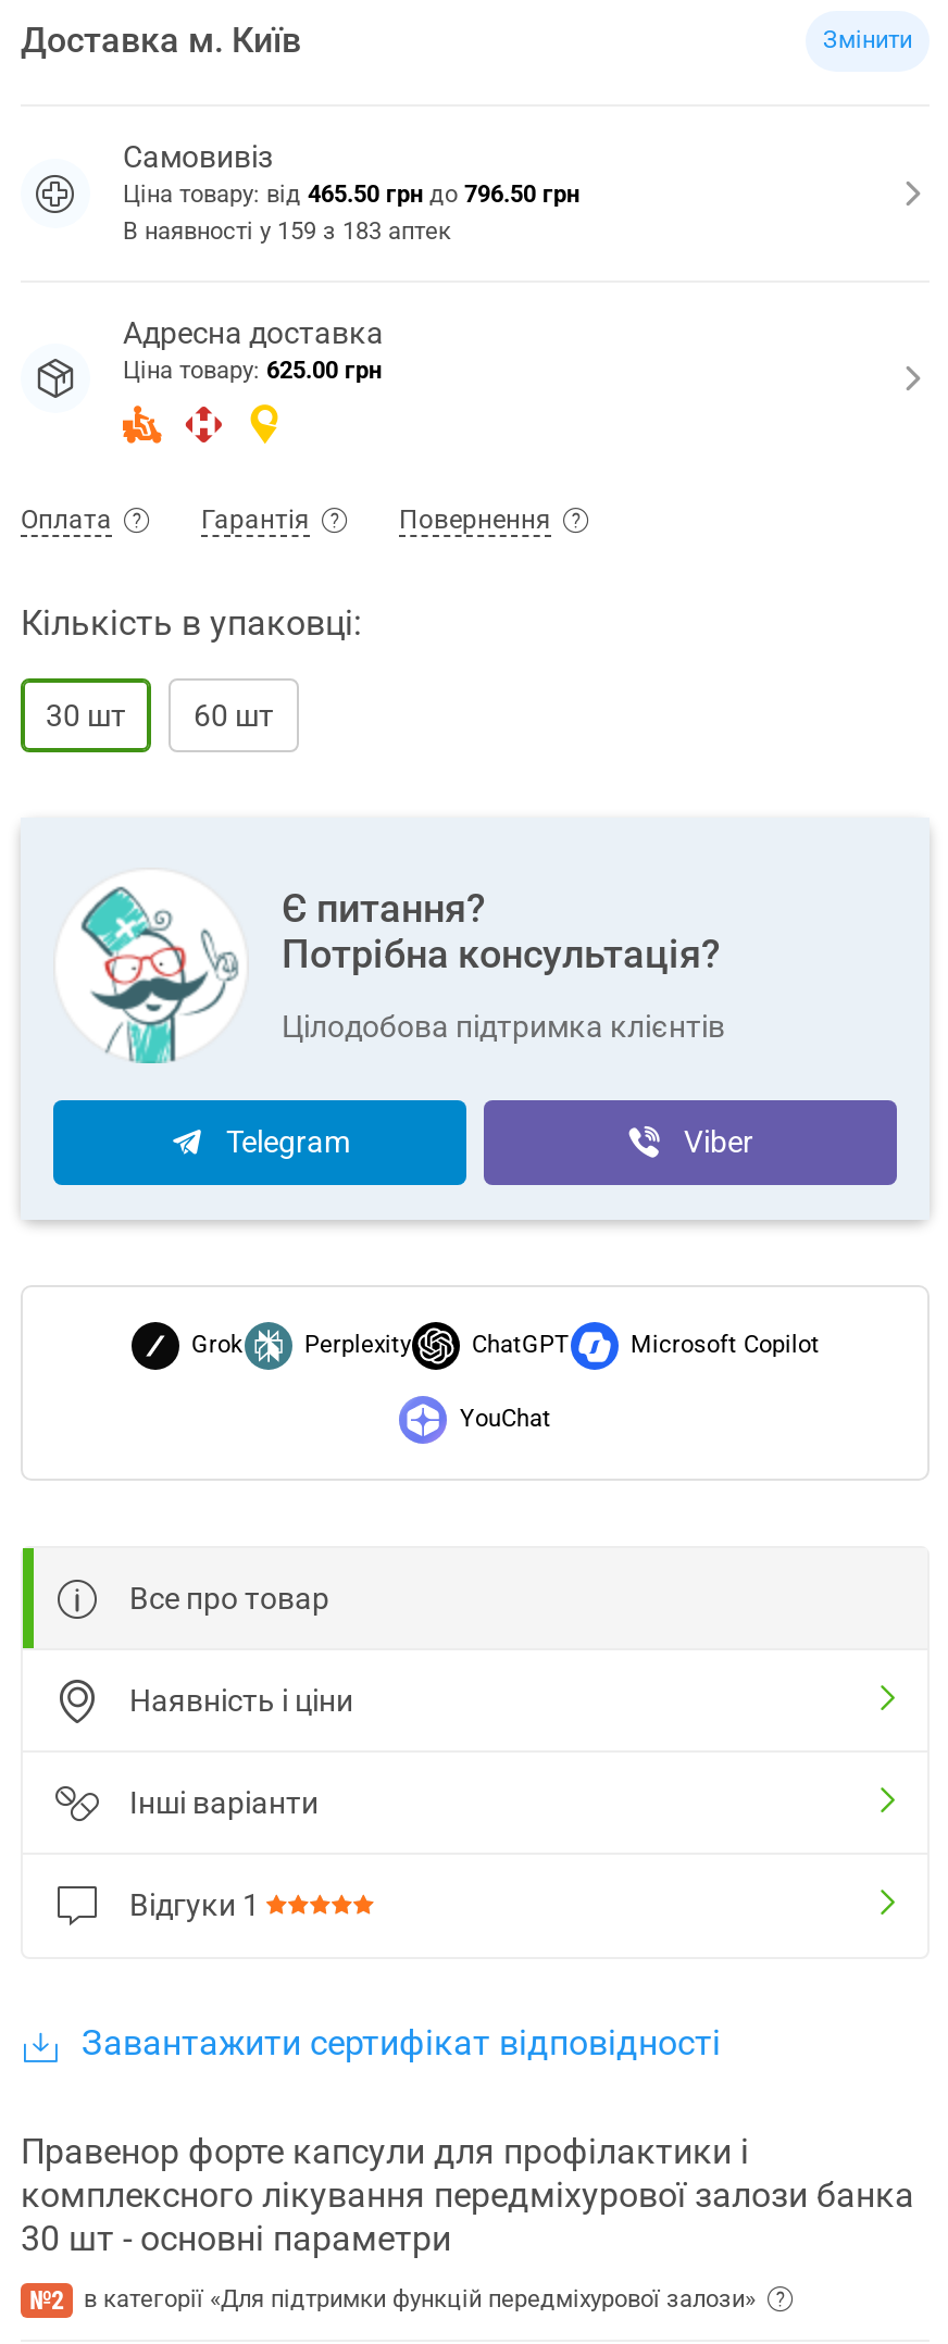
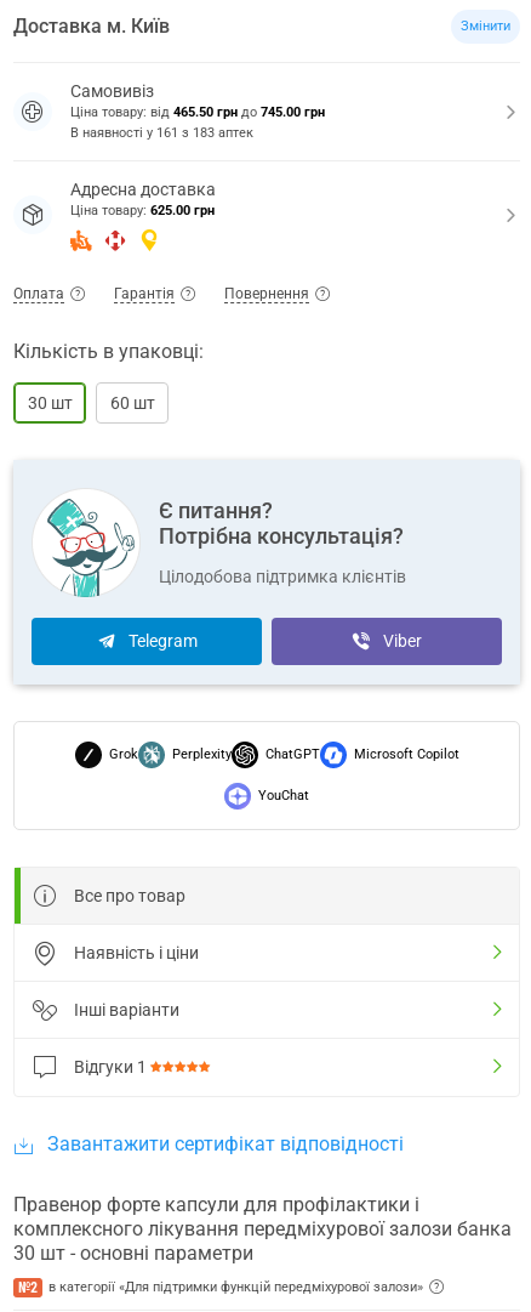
[123,180,579,208] Ціна товару: від 465.50 грн до 796.50 грн -> [70,104,325,120] Ціна товару: від 465.50 грн до 745.00 грн
[123,217,451,245] В наявності у 159 з 183 аптек -> [70,125,253,140] В наявності у 161 з 183 аптек

